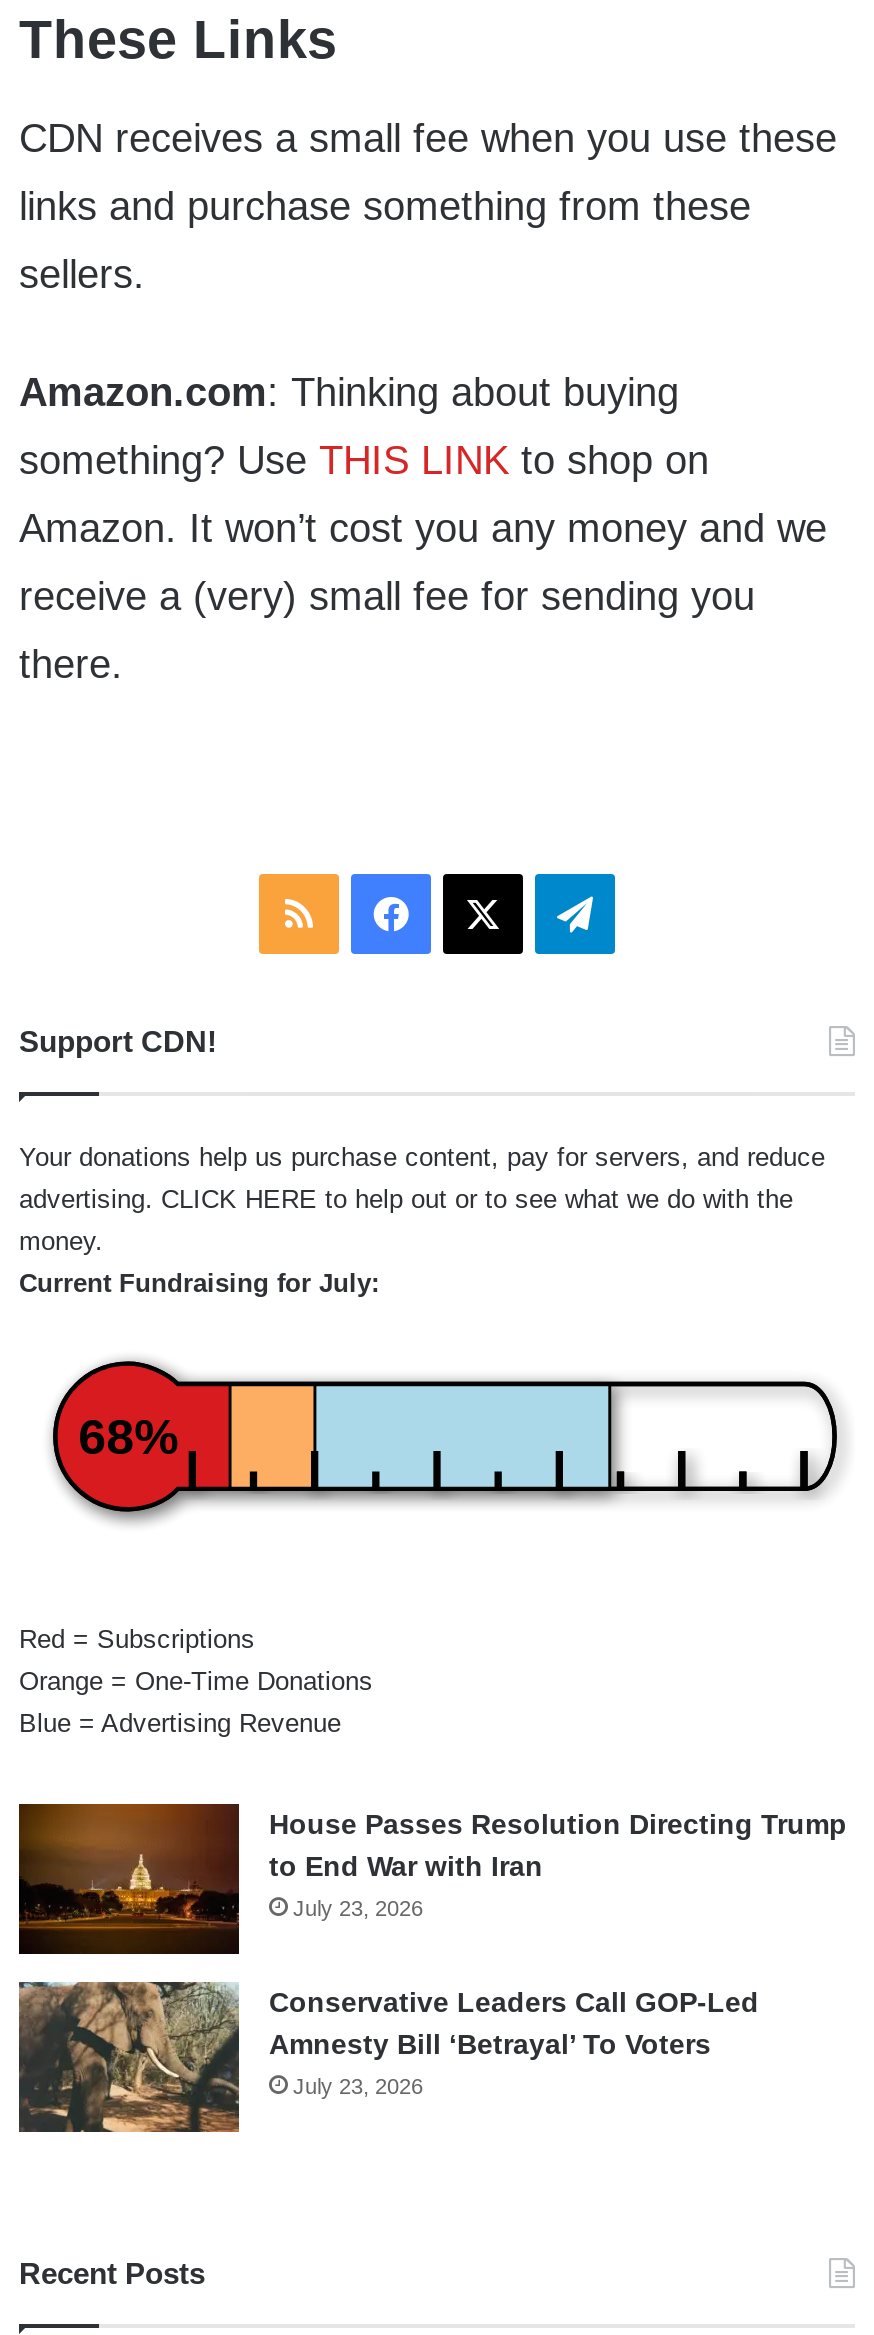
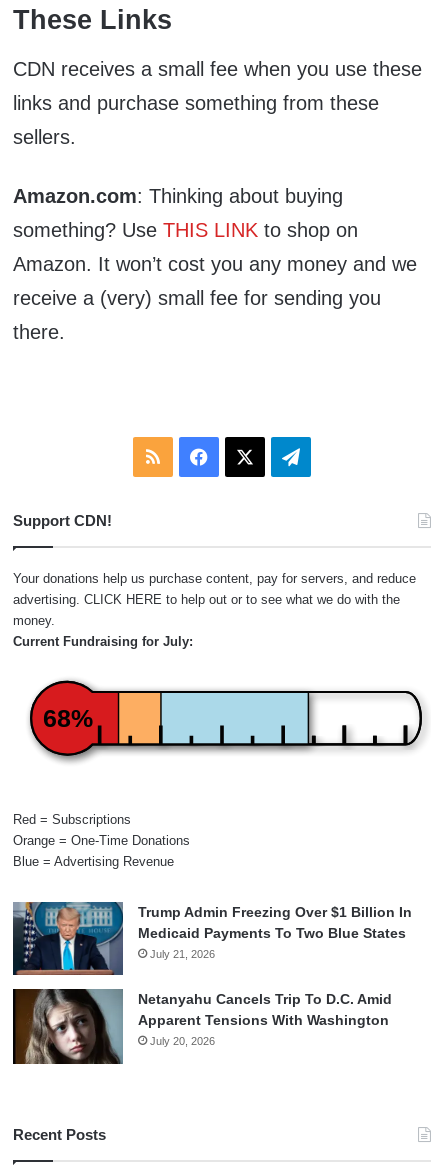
[17,1802,847,1956] [image] | House Passes Resolution Directing Trump | to End War with Iran | July 23, 2026 -> [12,901,412,975] [image] | Trump Admin Freezing Over $1 Billion In | Medicaid Payments To Two Blue States | July 21, 2026
[17,1982,759,2134] [image] | Conservative Leaders Call GOP-Led | Amnesty Bill ‘Betrayal’ To Voters | July 23, 2026 -> [12,988,392,1065] [image] | Netanyahu Cancels Trip To D.C. Amid | Apparent Tensions With Washington | July 20, 2026

